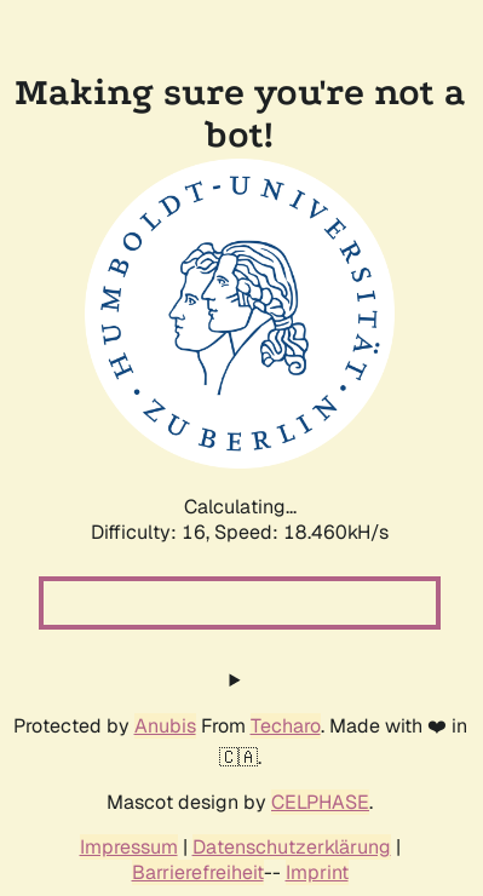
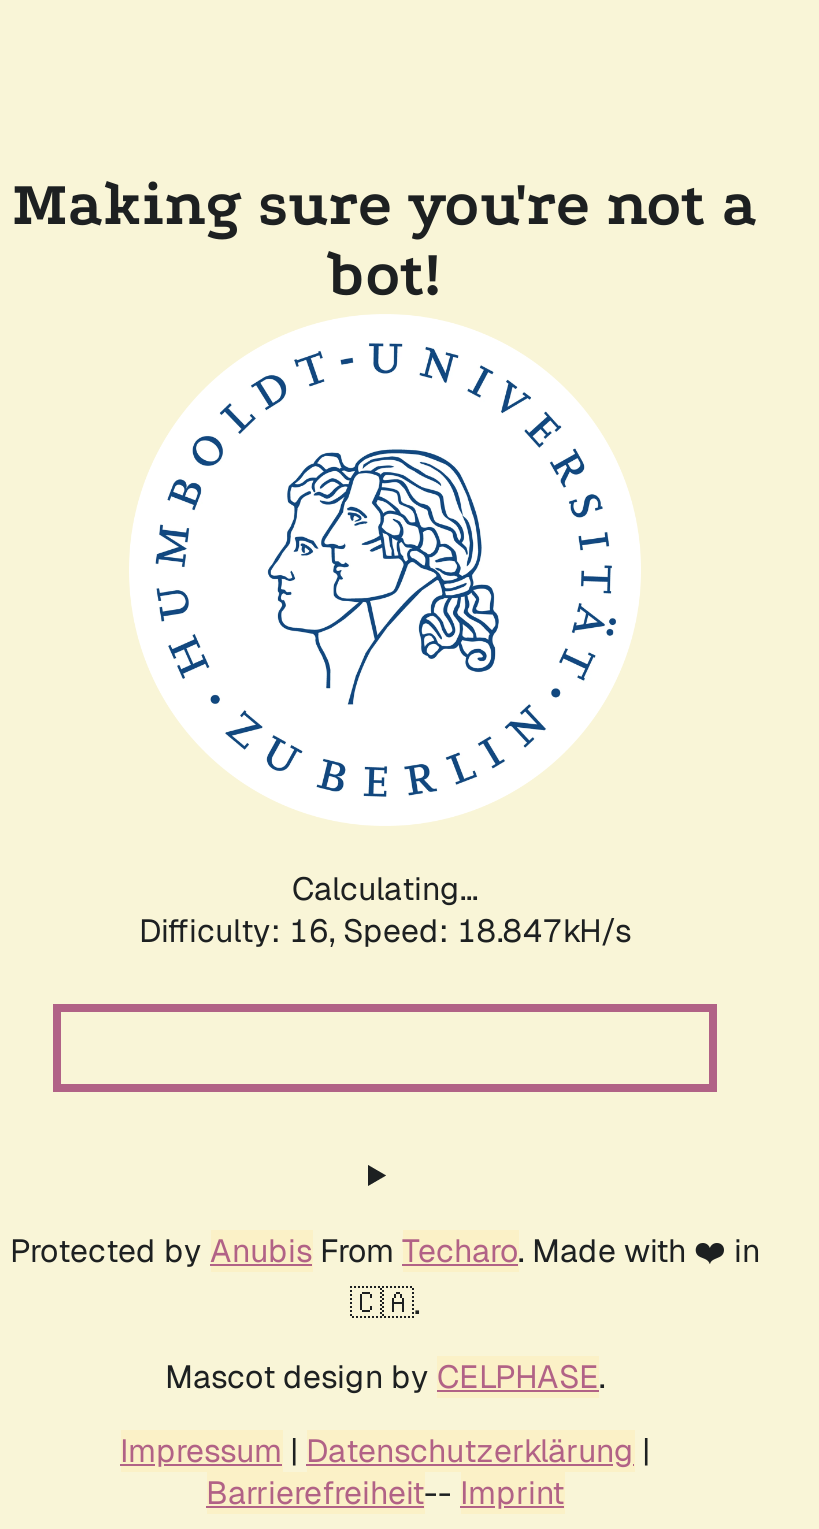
[91,519,389,545] Difficulty: 16, Speed: 18.460kH/s -> [139,910,631,952] Difficulty: 16, Speed: 18.847kH/s

